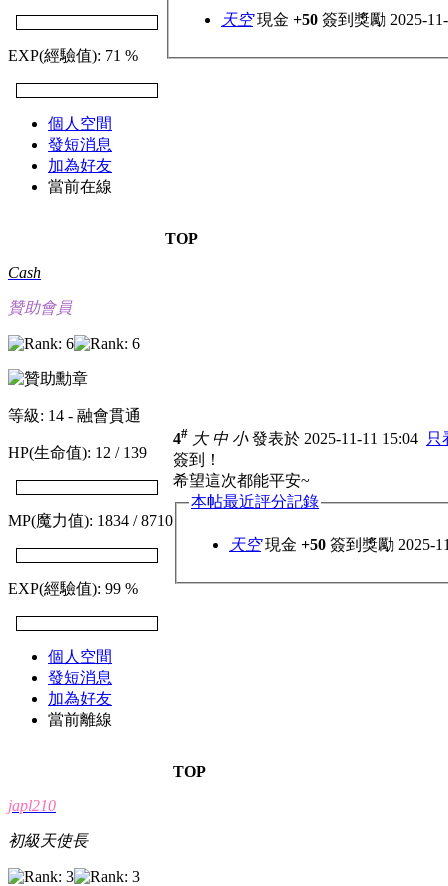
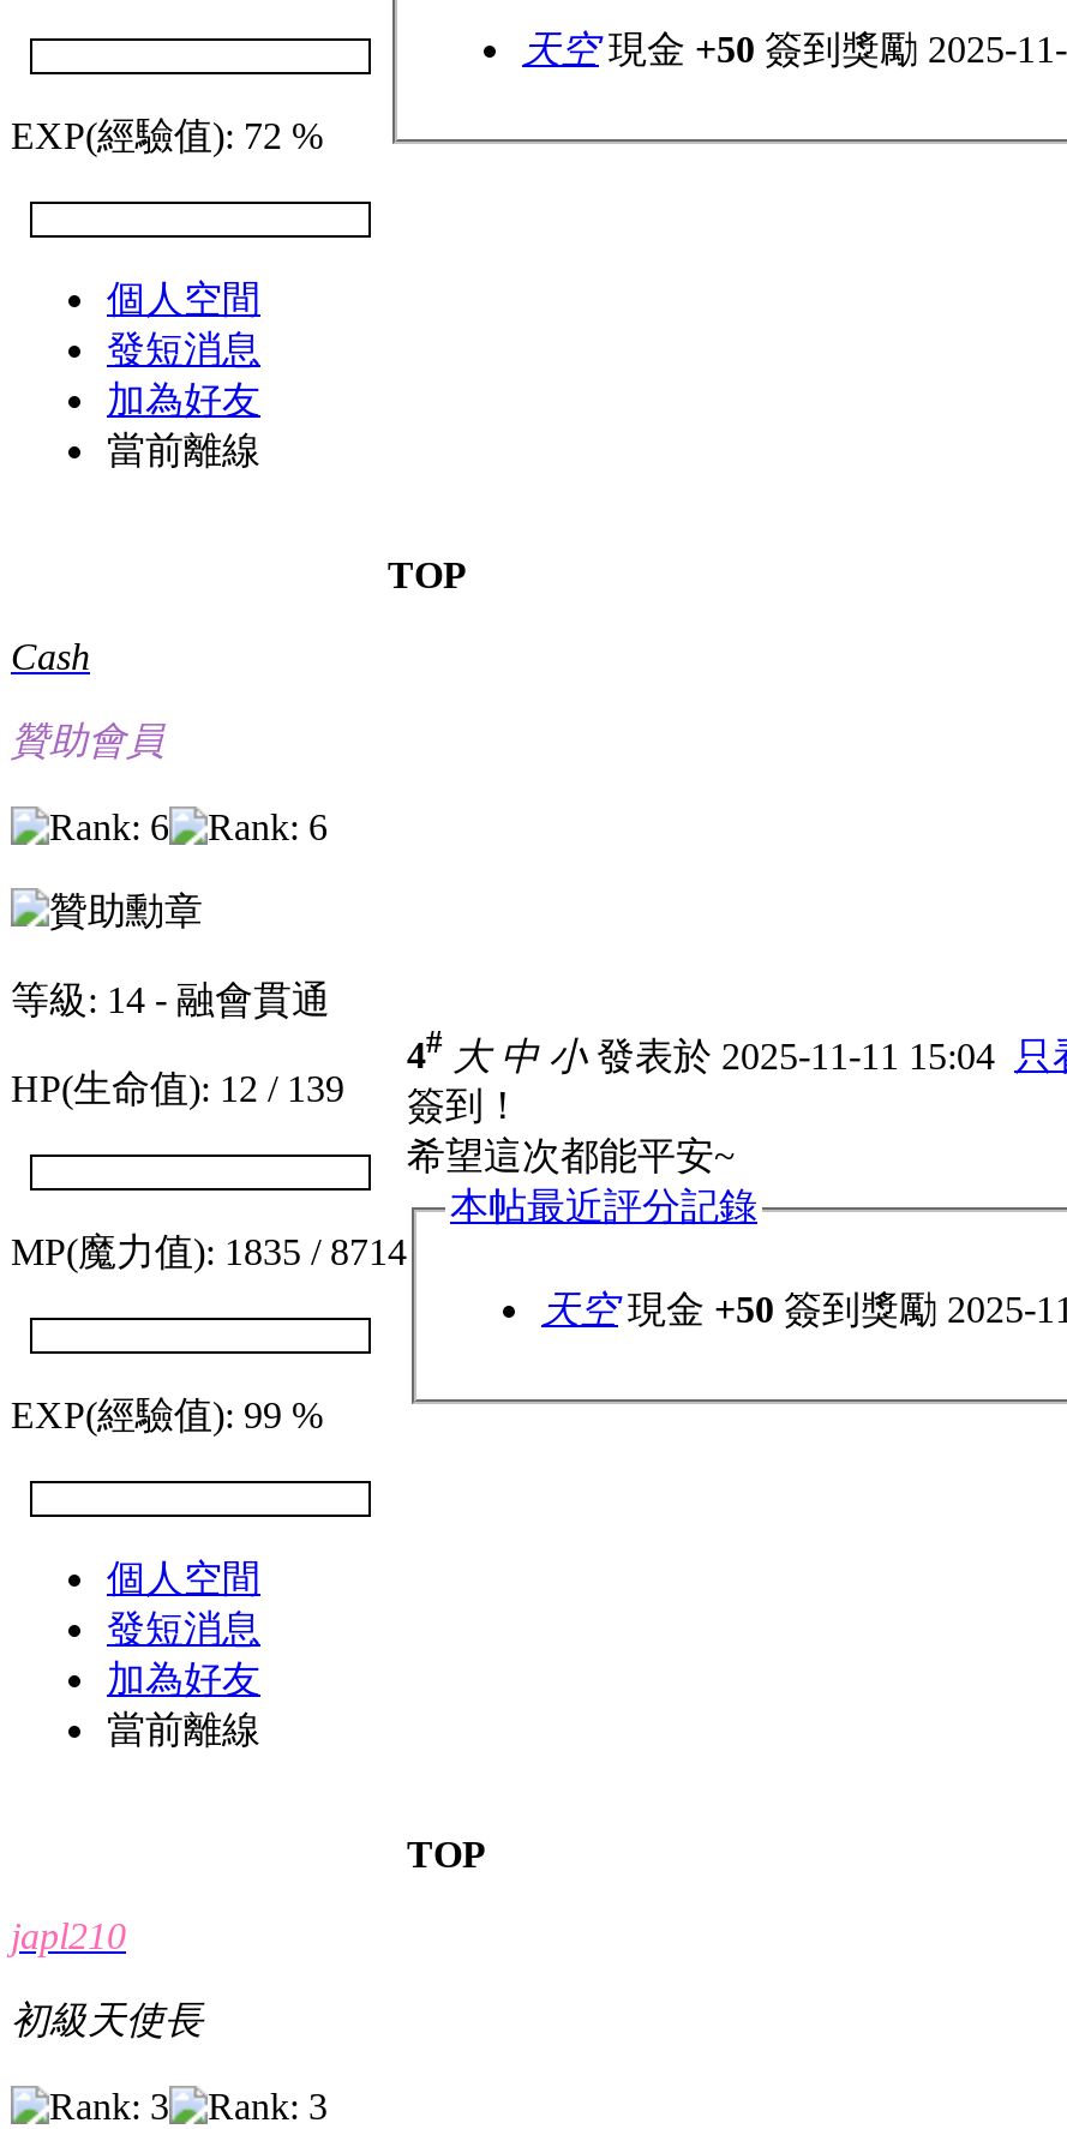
[8,47,138,64] EXP(經驗值): 71 % -> [11,114,323,155] EXP(經驗值): 72 %
[48,178,112,195] 當前在線 -> [107,429,260,470] 當前離線
[8,512,173,529] MP(魔力值): 1834 / 8710 -> [11,1231,407,1271] MP(魔力值): 1835 / 8714

